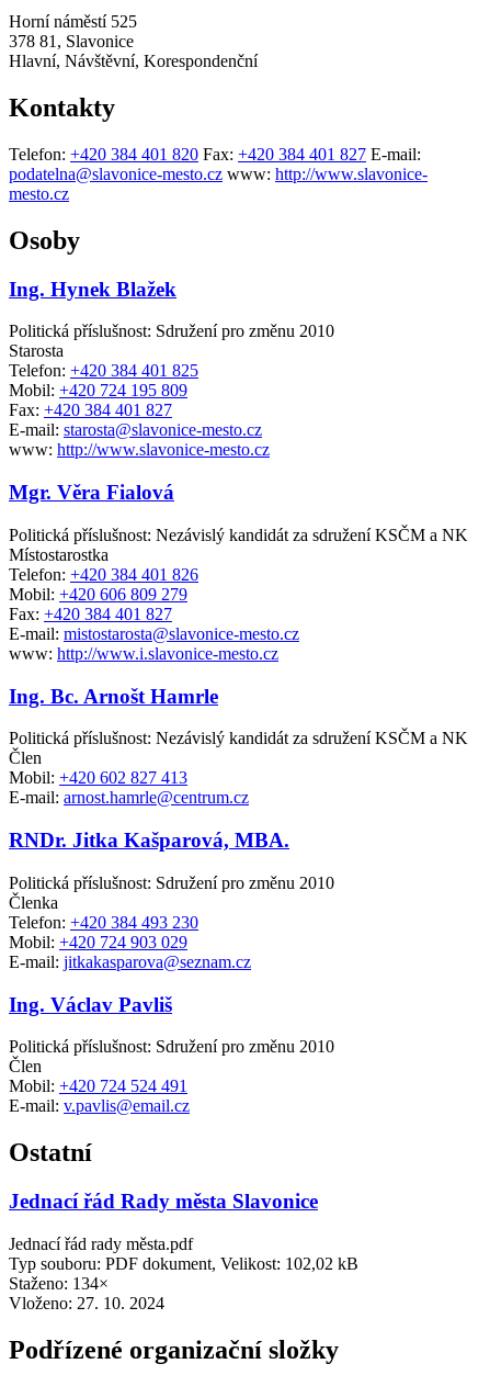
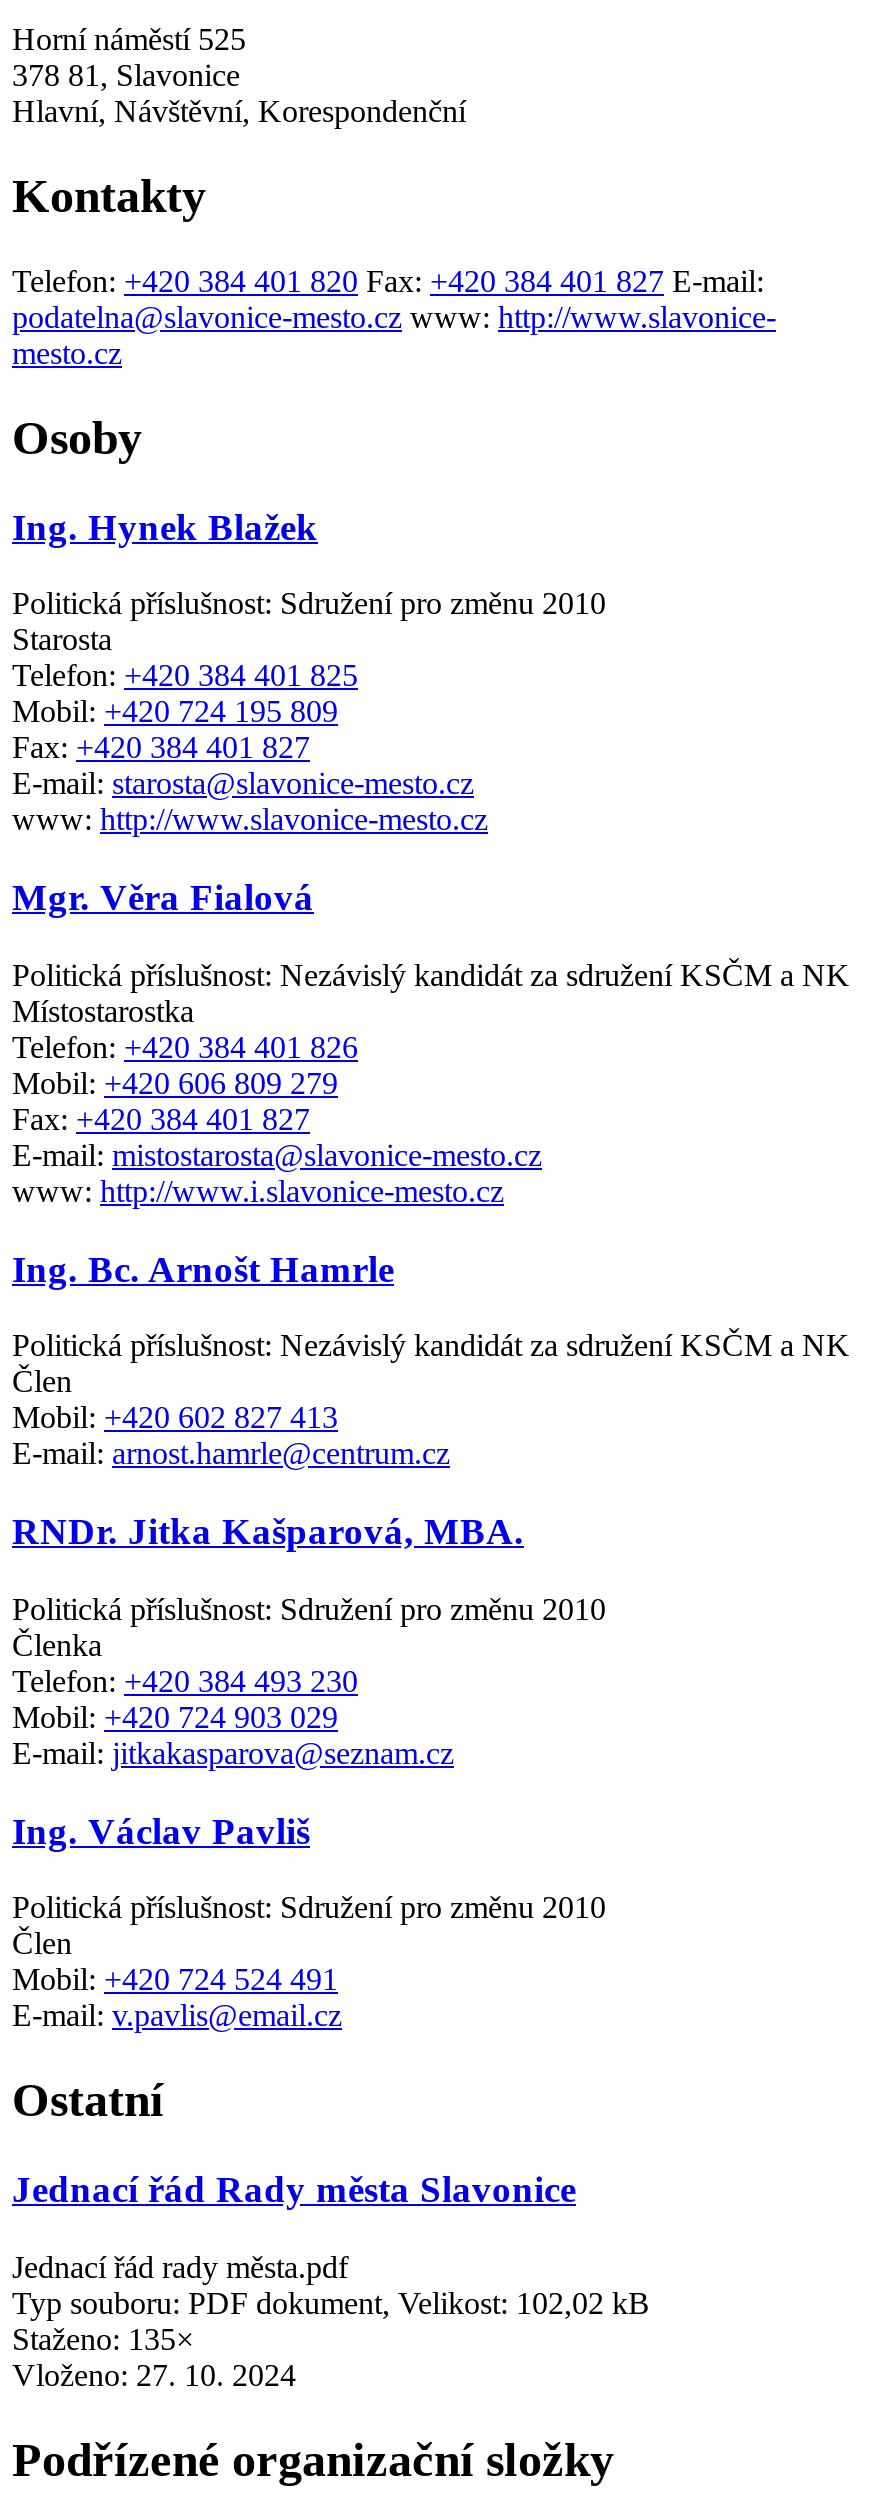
[9,1274,109,1292] Staženo: 134× -> [12,2322,194,2356] Staženo: 135×

